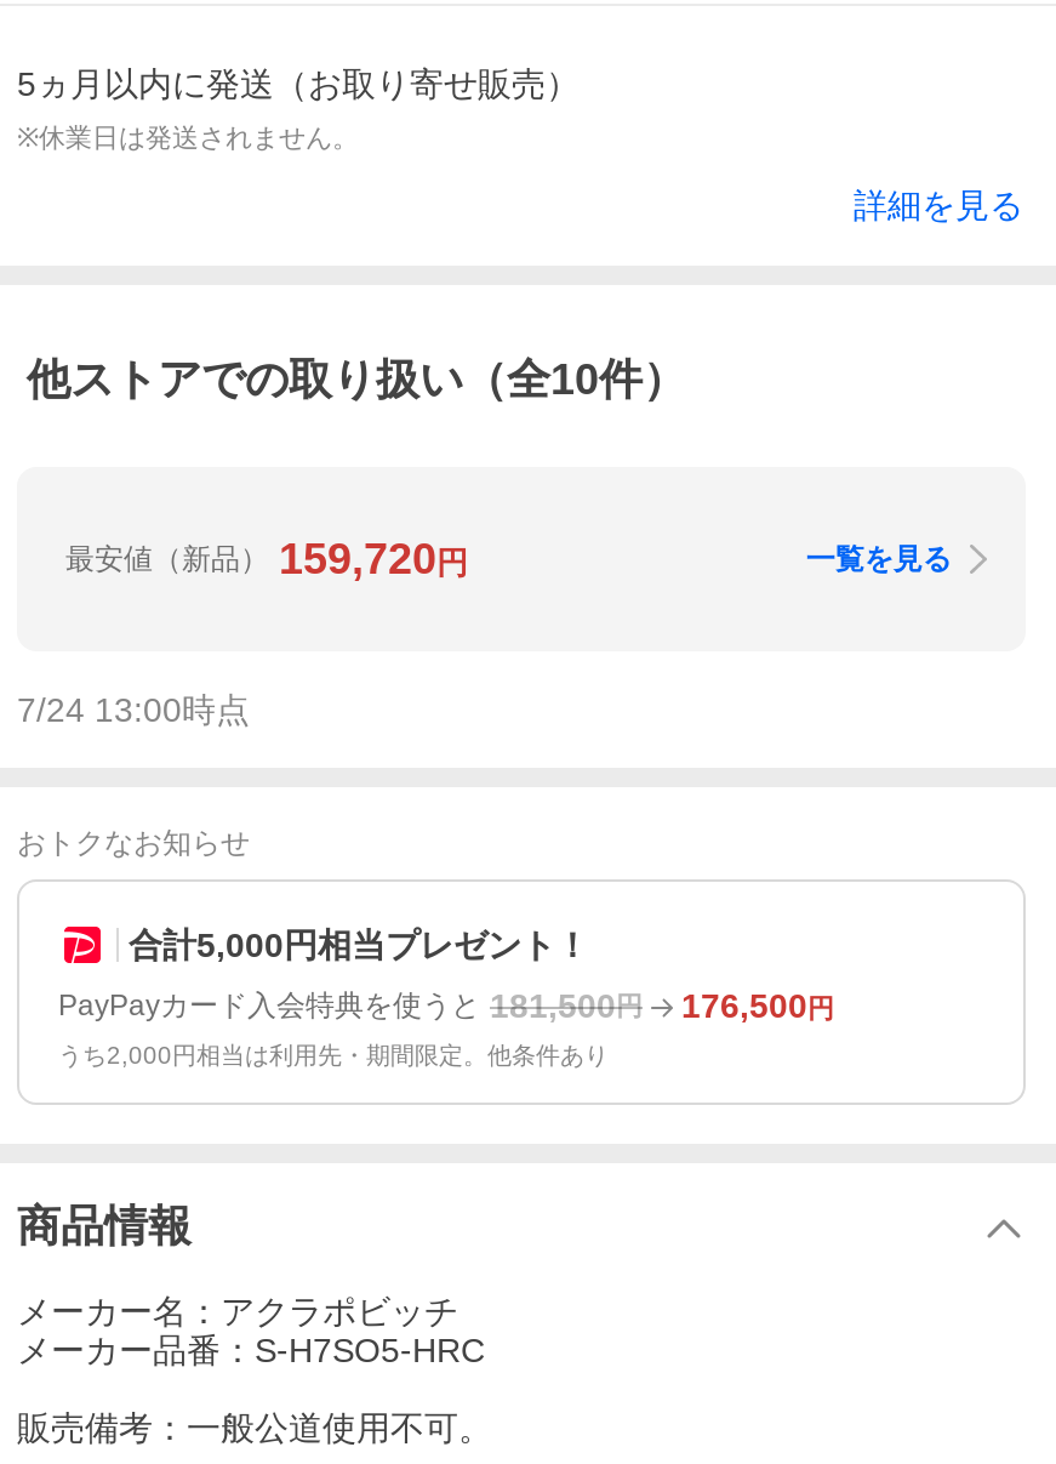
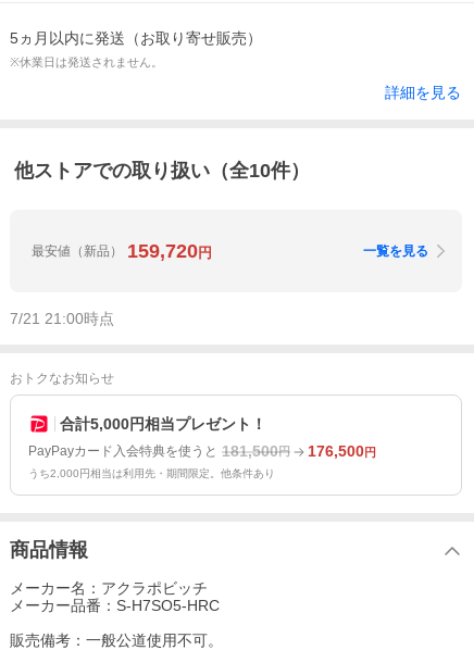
[17,691,250,730] 7/24 13:00時点 -> [10,310,114,327] 7/21 21:00時点

